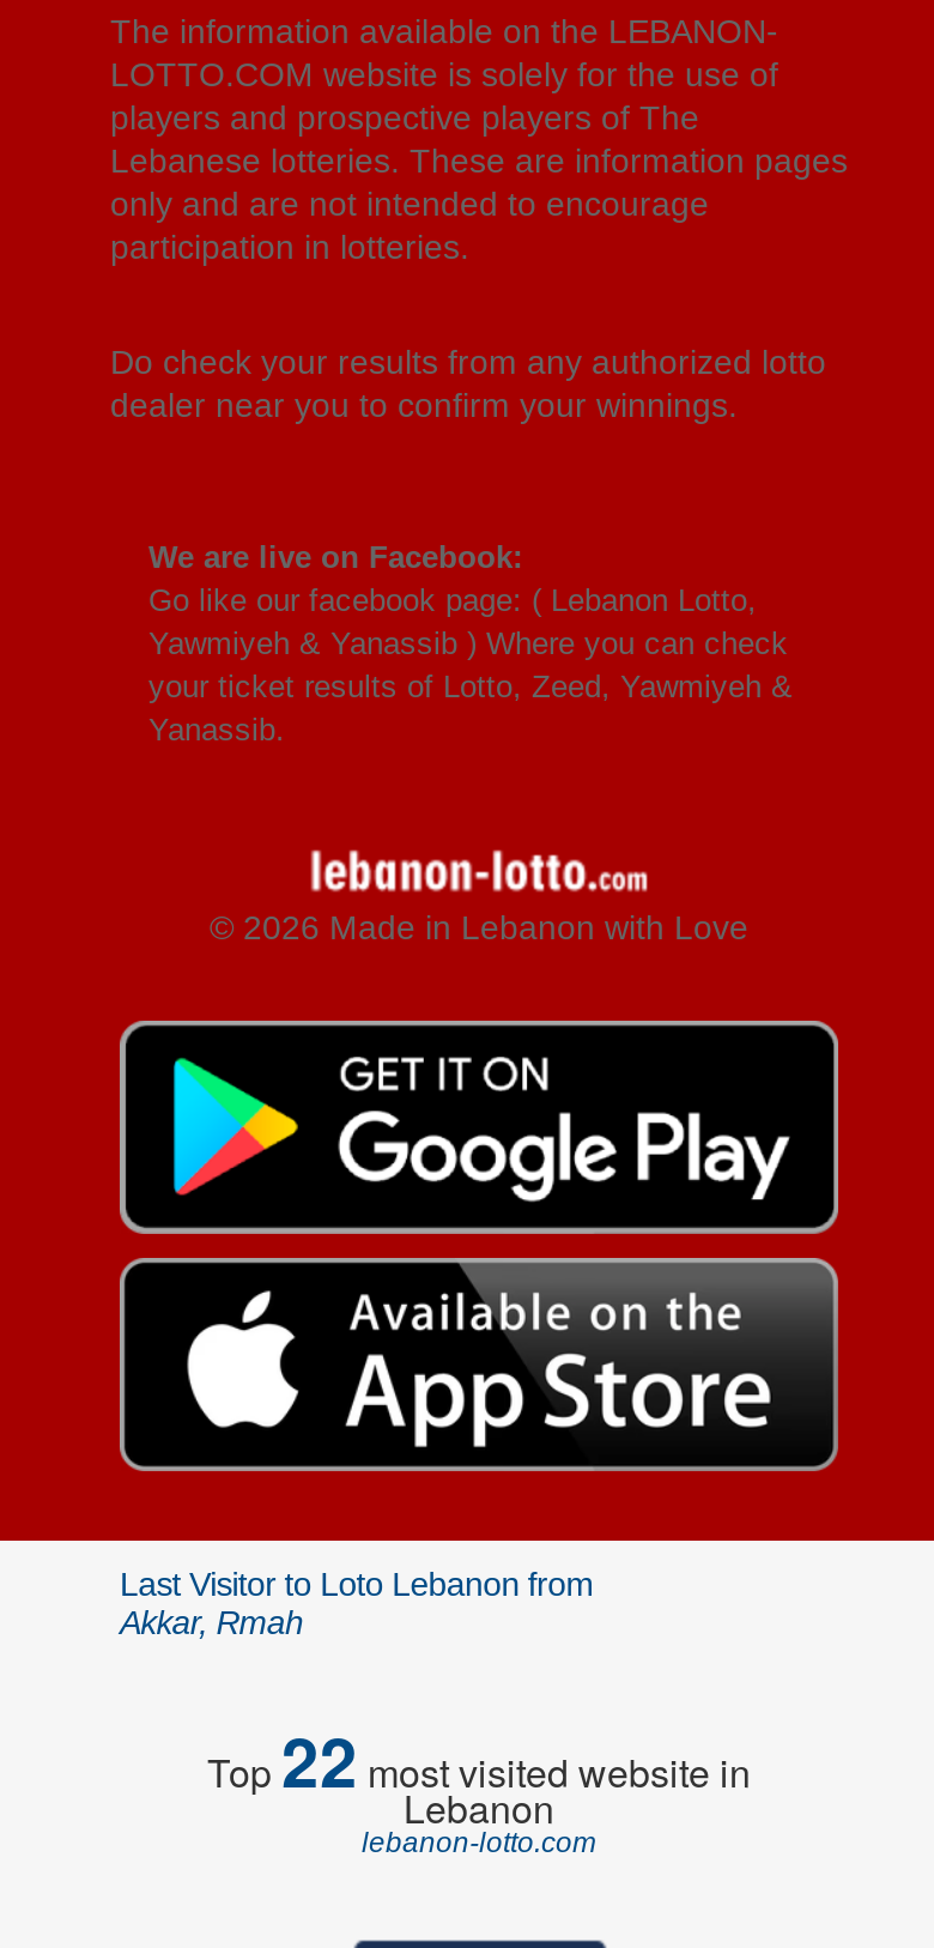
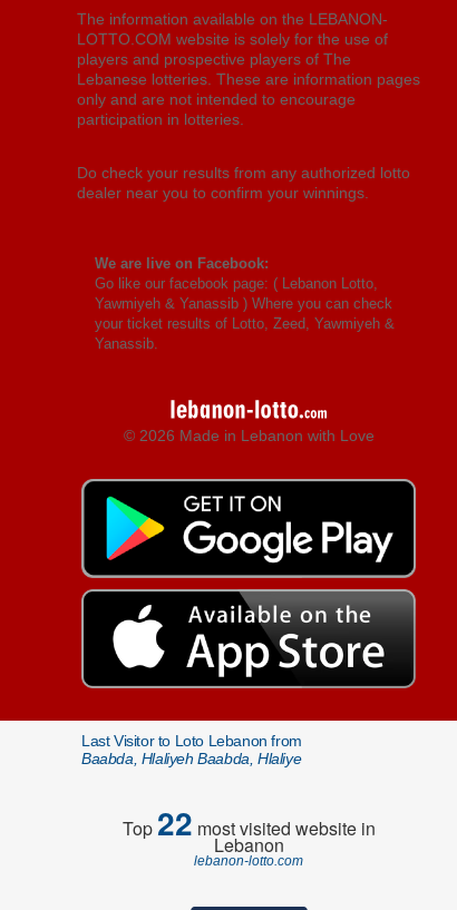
[120,1603,303,1641] Akkar, Rmah -> [81,750,301,767] Baabda, Hlaliyeh Baabda, Hlaliye

